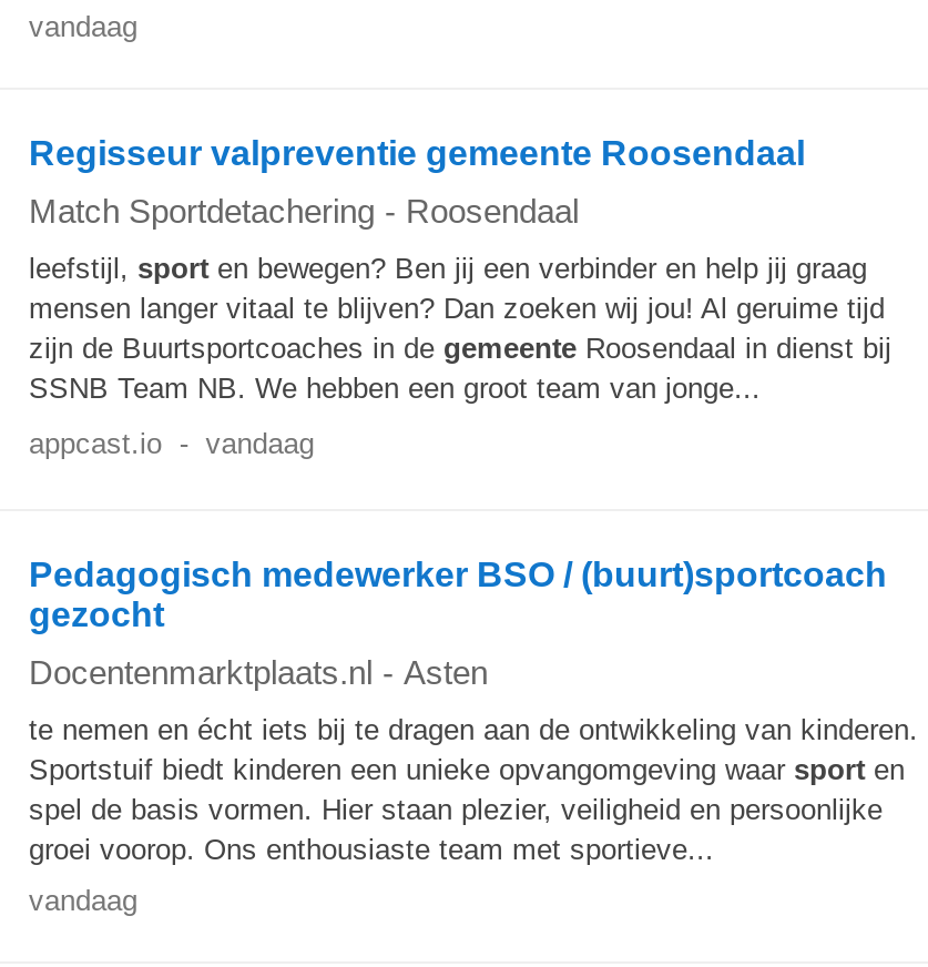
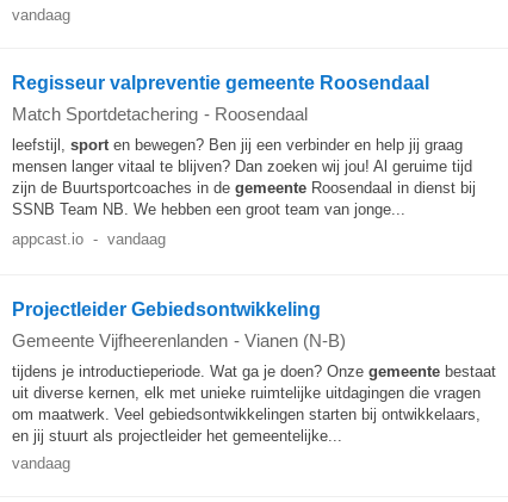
[29,556,887,633] Pedagogisch medewerker BSO / (buurt)sportcoach | gezocht -> [12,299,321,320] Projectleider Gebiedsontwikkeling
[29,653,488,691] Docentenmarktplaats.nl - Asten -> [12,330,346,351] Gemeente Vijfheerenlanden - Vianen (N-B)
[29,713,918,866] te nemen en écht iets bij te dragen aan de ontwikkeling van kinderen. | Sportstuif biedt kinderen een unieke opvangomgeving waar sport en | spel de basis vormen. Hier staan plezier, veiligheid en persoonlijke | groei voorop. Ons enthousiaste team met sportieve... -> [12,362,496,445] tijdens je introductieperiode. Wat ga je doen? Onze gemeente bestaat | uit diverse kernen, elk met unieke ruimtelijke uitdagingen die vragen | om maatwerk. Veel gebiedsontwikkelingen starten bij ontwikkelaars, | en jij stuurt als projectleider het gemeentelijke...

